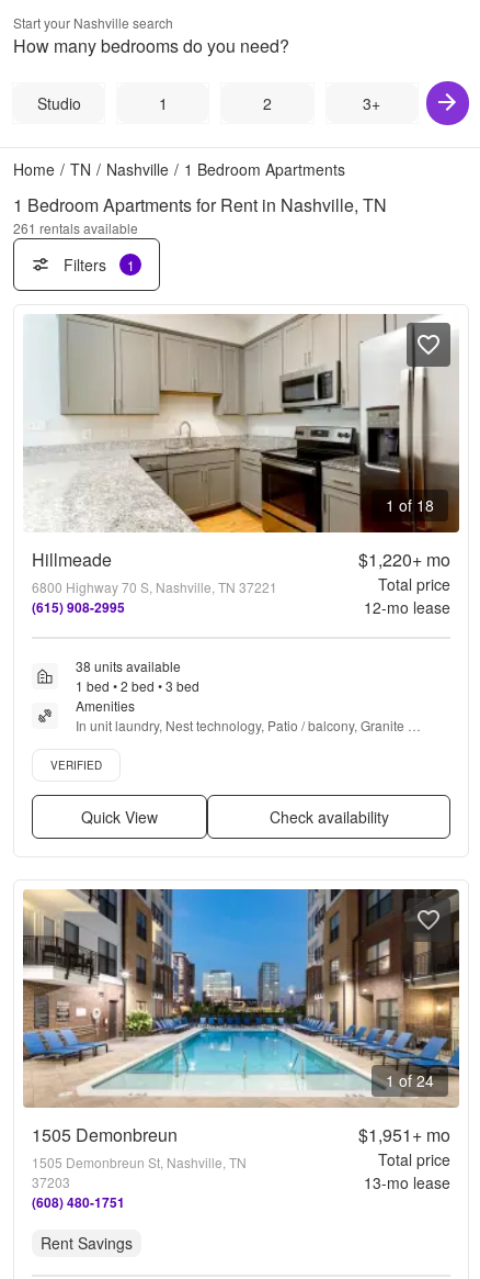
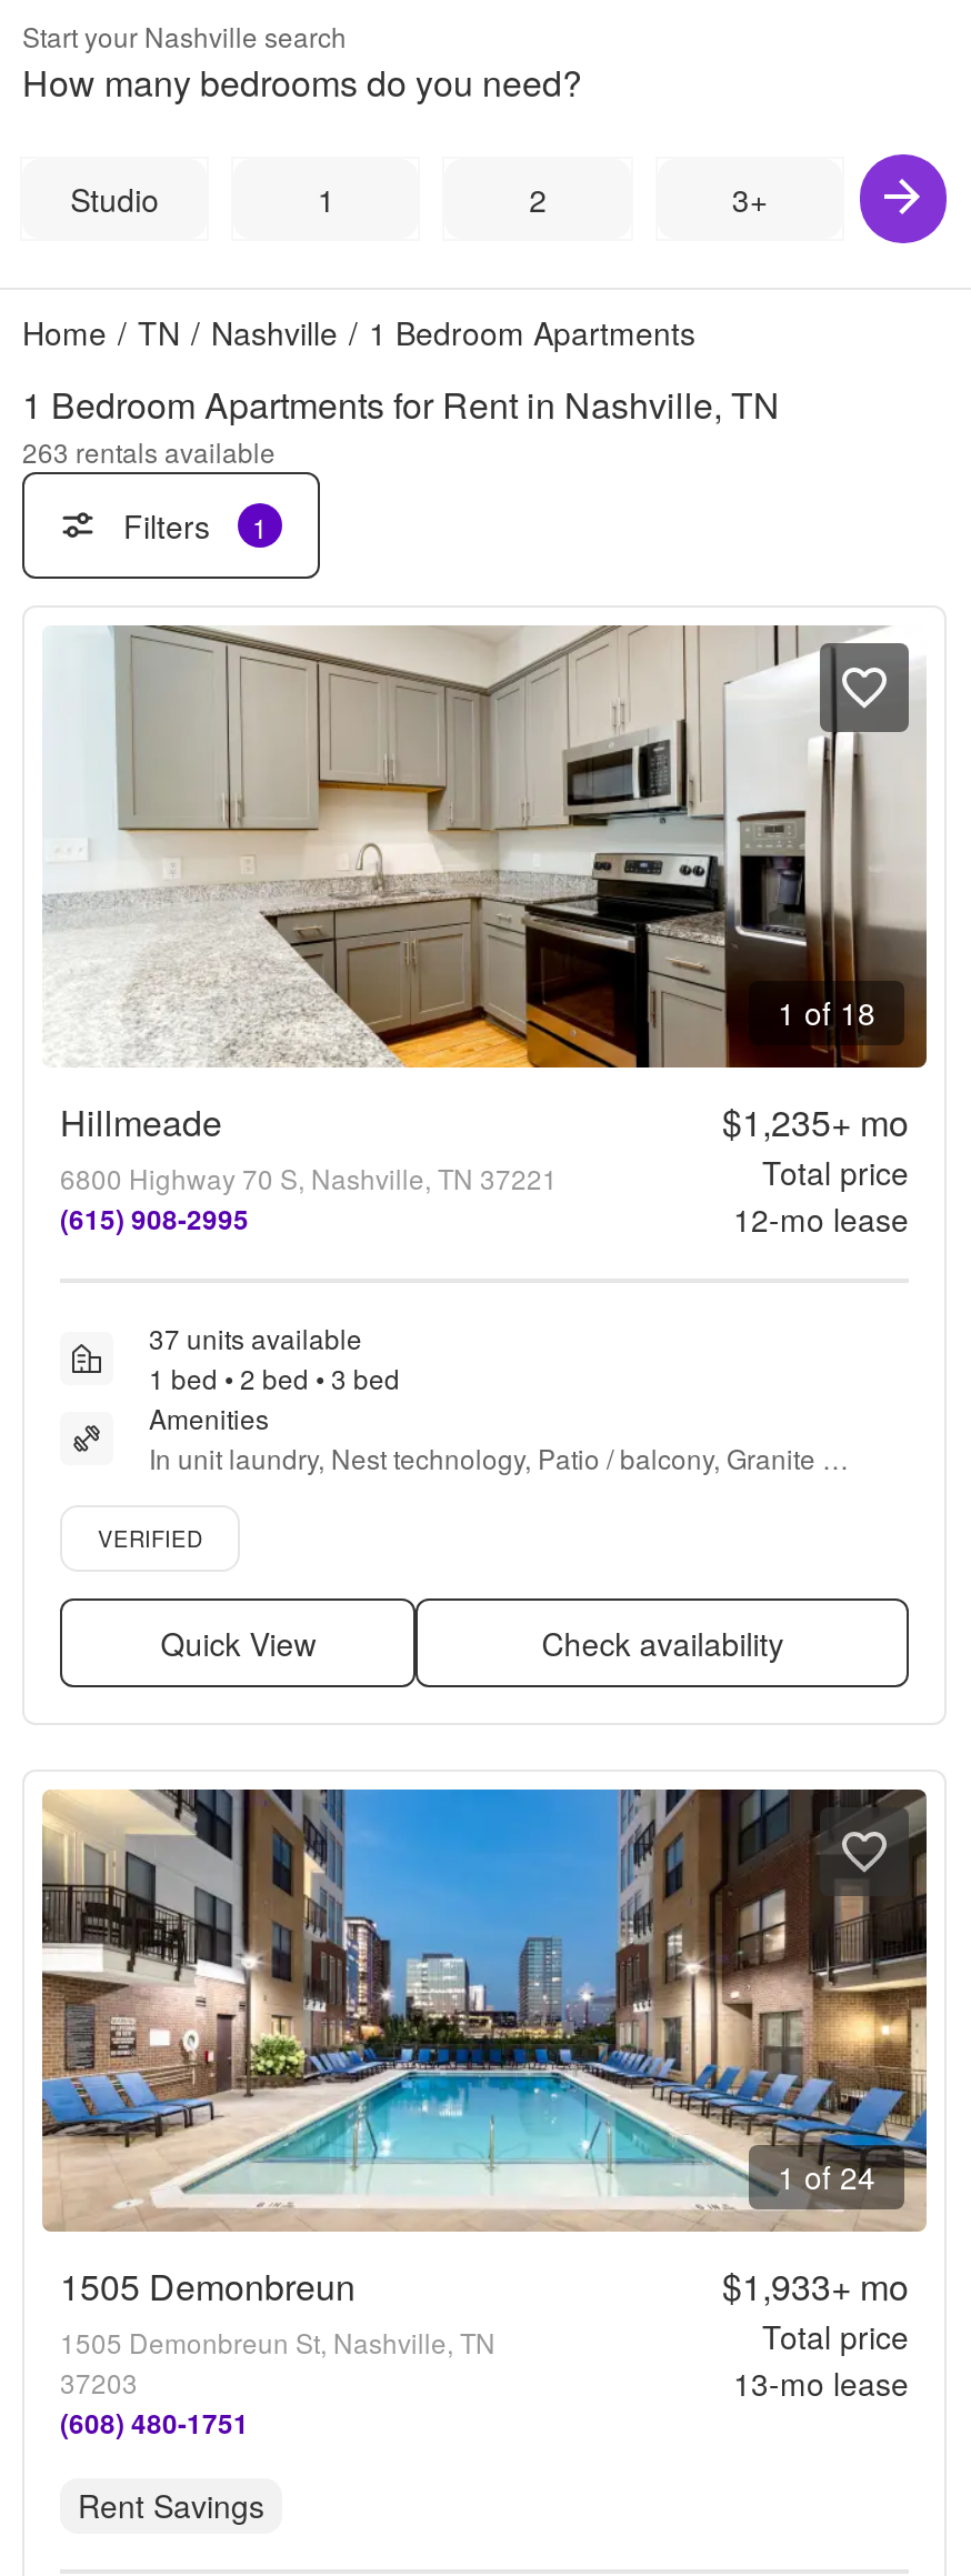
[13,218,138,237] 261 rentals available -> [22,432,276,470] 263 rentals available
[358,547,450,572] $1,220+ mo -> [722,1096,909,1147] $1,235+ mo
[76,657,181,675] 38 units available -> [149,1319,362,1356] 37 units available
[358,1122,450,1147] $1,951+ mo -> [722,2261,909,2312] $1,933+ mo

